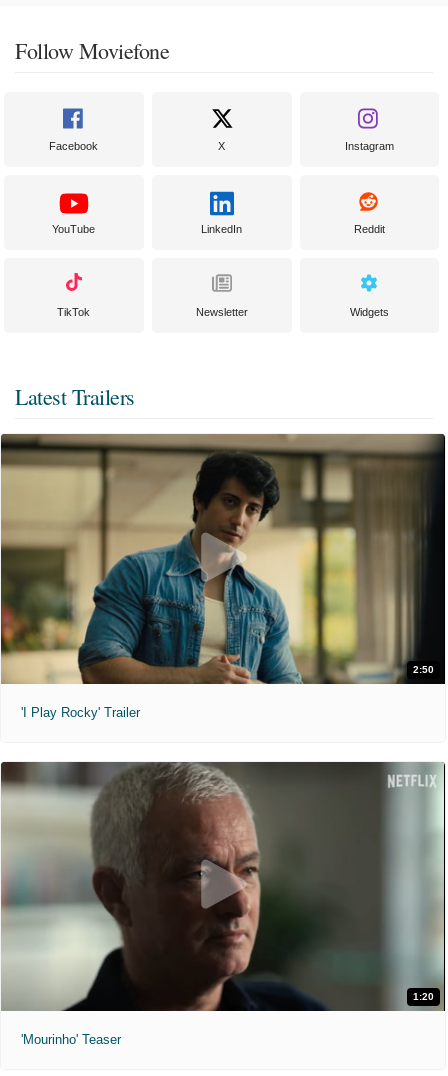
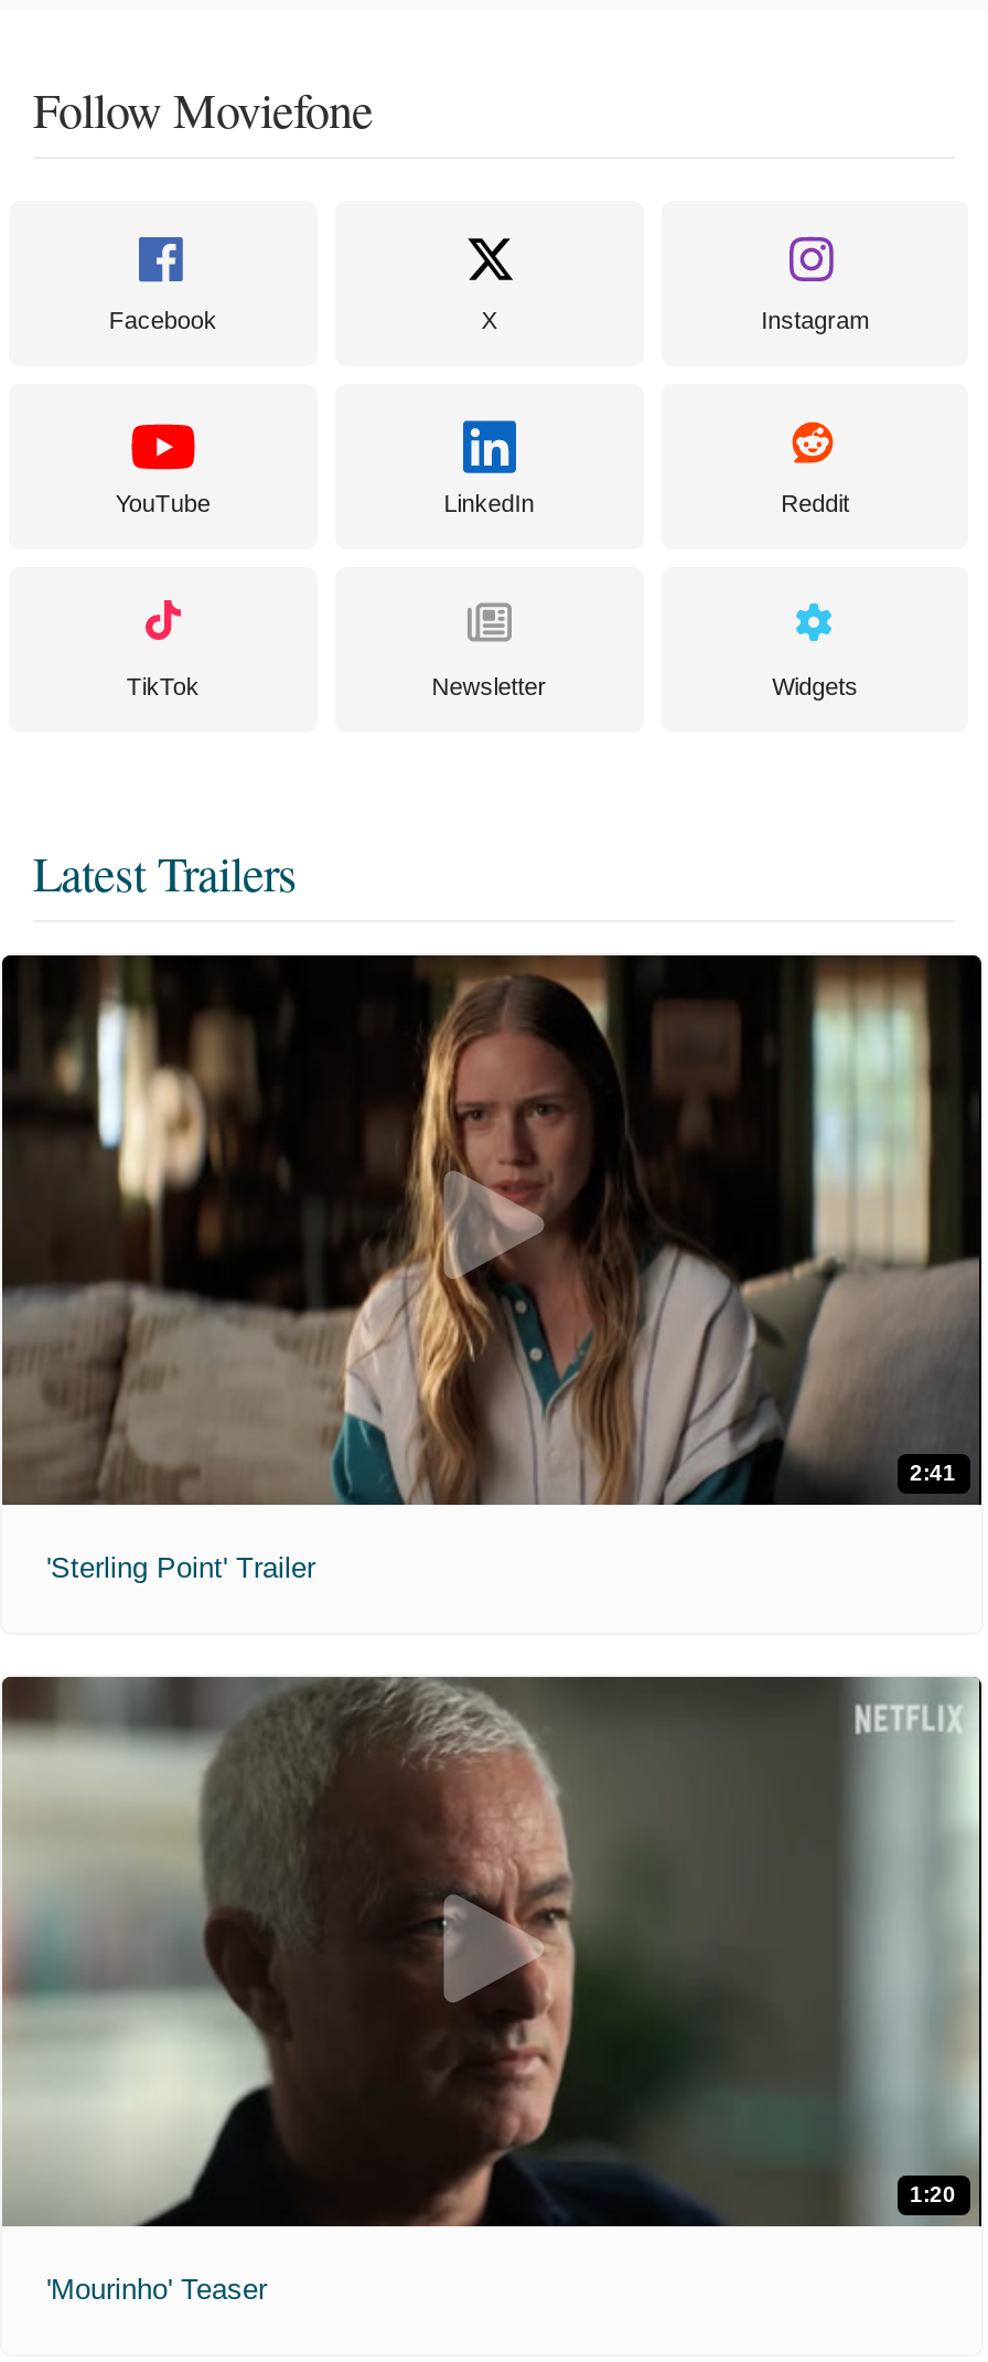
[3,434,444,685] [image] | 2:50 -> [7,954,981,1508] [image] | 2:41
[21,705,140,720] 'I Play Rocky' Trailer -> [46,1551,315,1584] 'Sterling Point' Trailer

